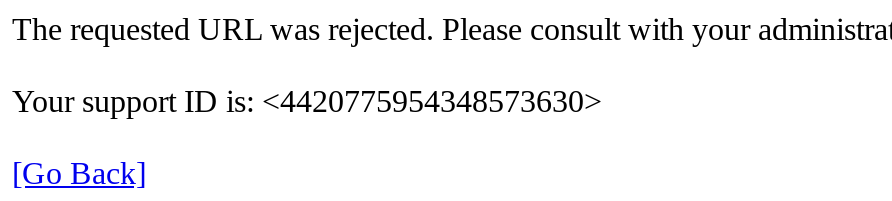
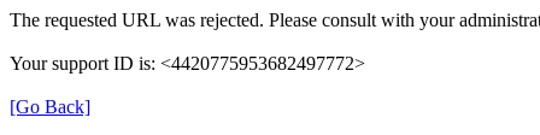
[12,84,602,118] Your support ID is: <4420775954348573630> -> [10,53,365,74] Your support ID is: <4420775953682497772>

